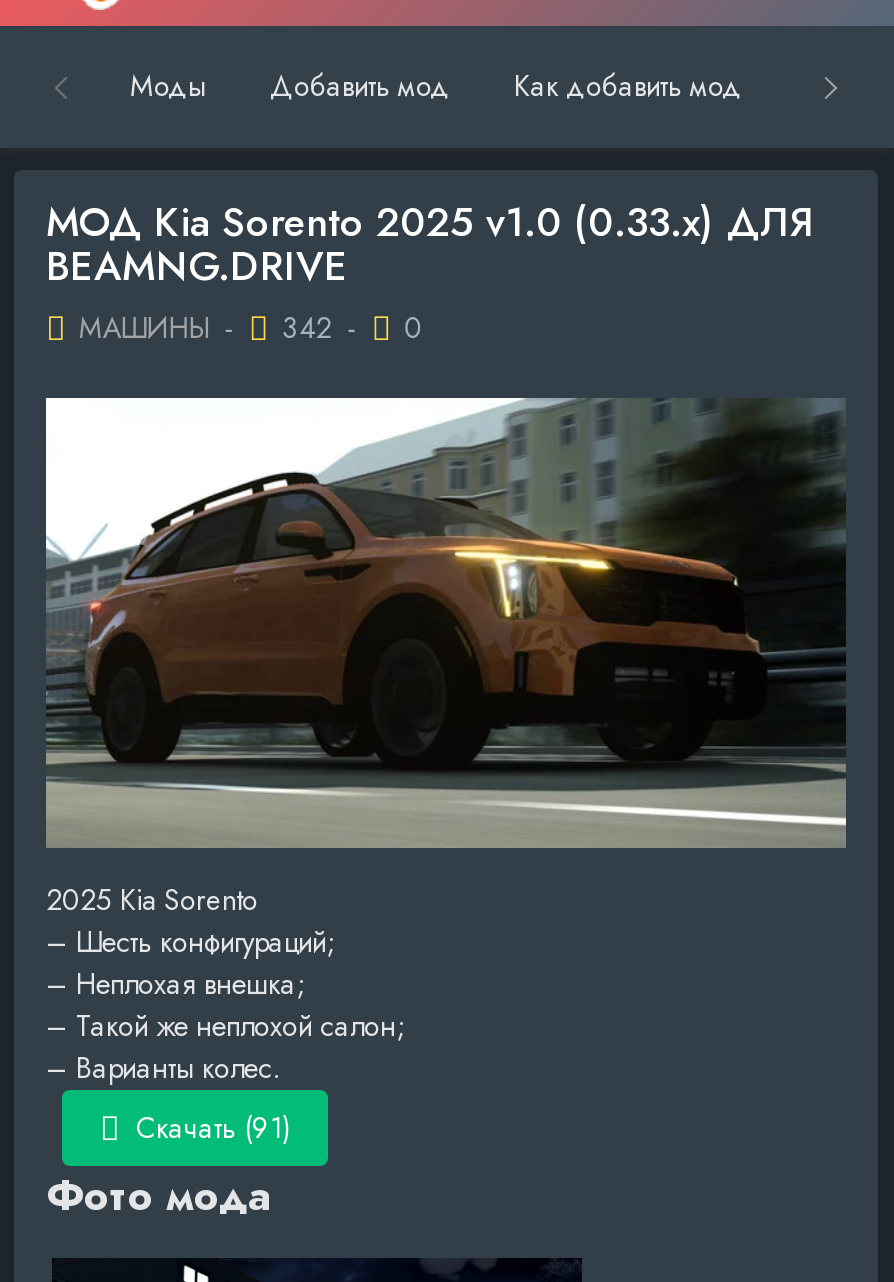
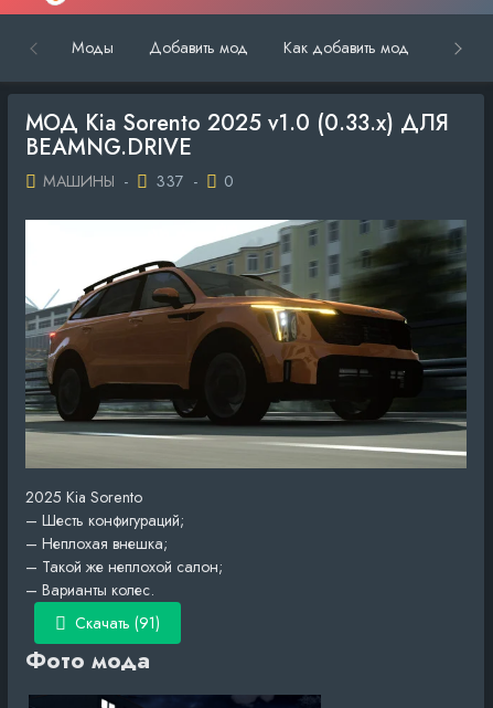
[71,308,422,348] МАШИНЫ - 342 - 0 -> [39,170,234,192] МАШИНЫ - 337 - 0

